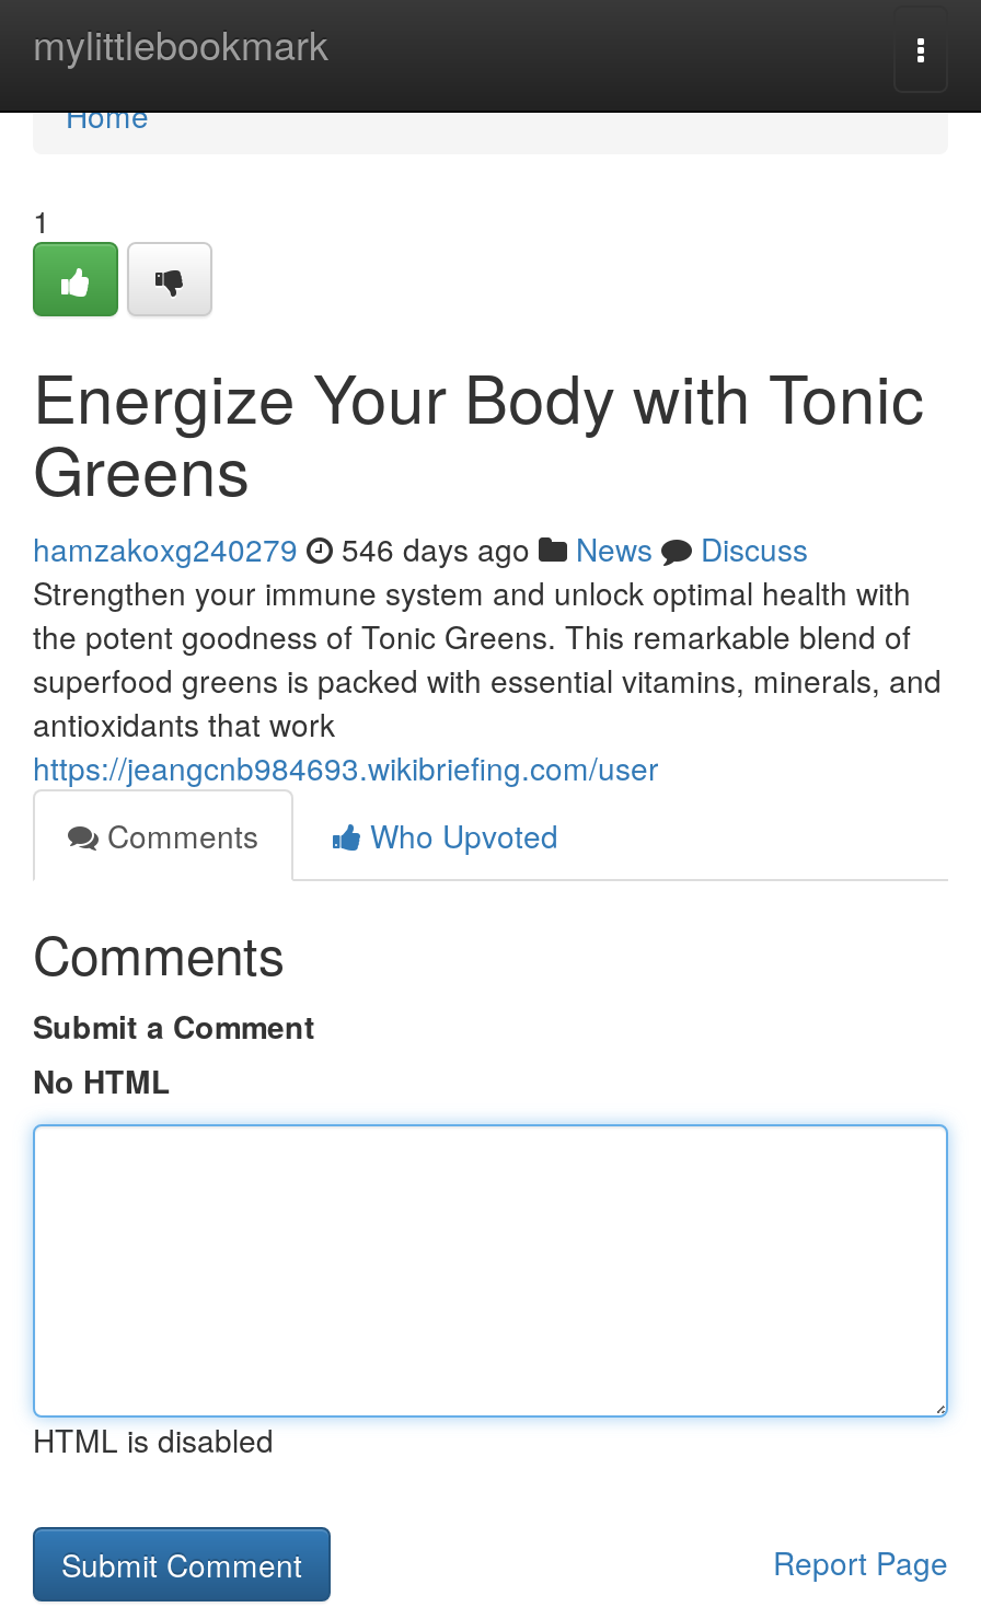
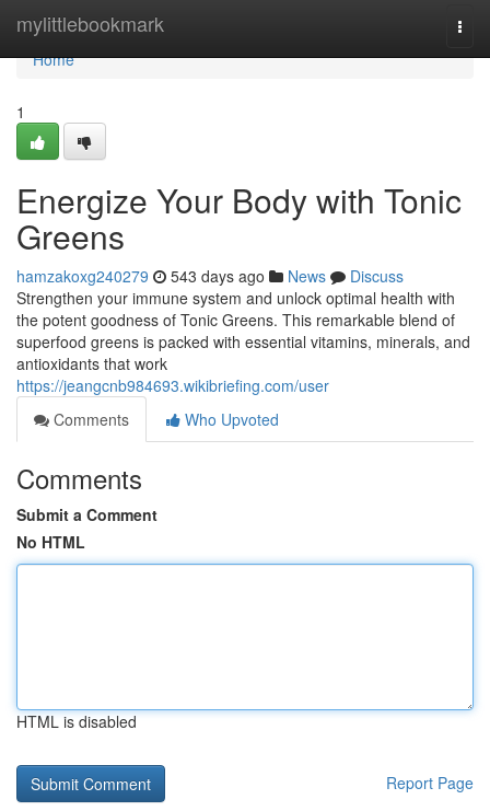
[33,527,808,570] hamzakoxg240279 546 days ago News Discuss -> [16,265,404,287] hamzakoxg240279 543 days ago News Discuss

